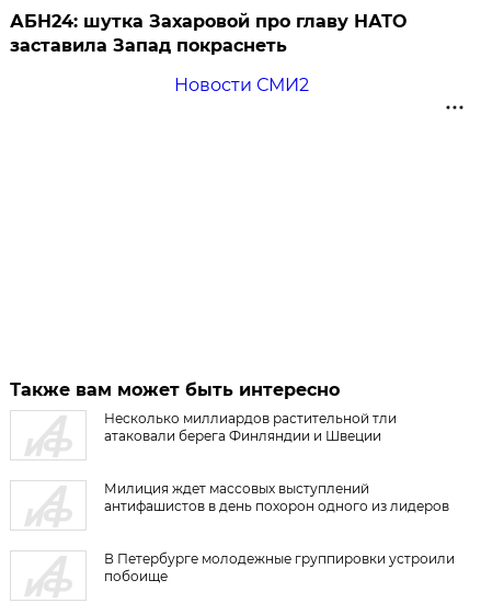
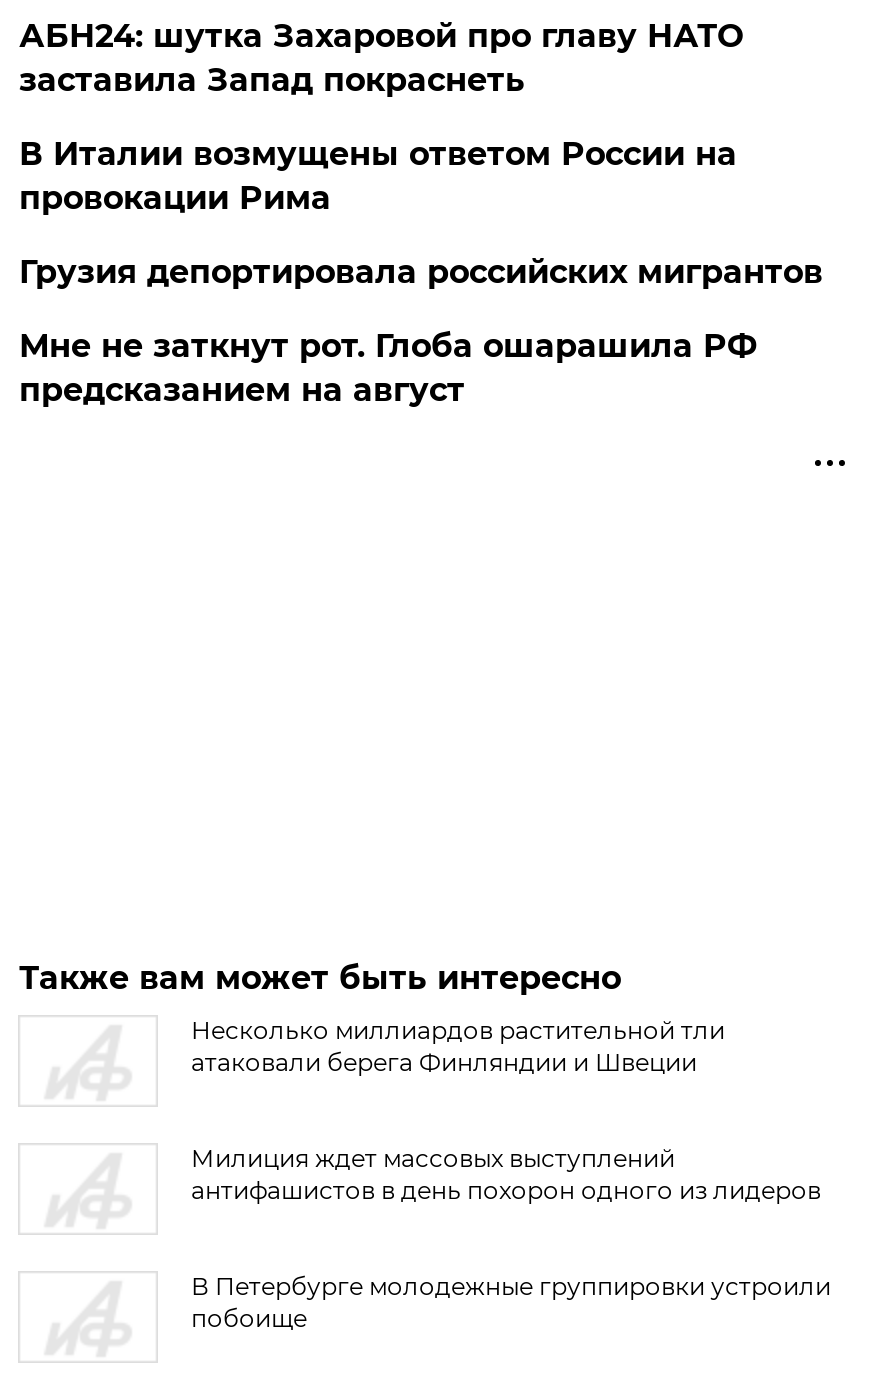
[174,75,309,95] Новости СМИ2 -> [19,135,823,409] В Италии возмущены ответом России на | провокации Рима | Грузия депортировала российских мигрантов | Мне не заткнут рот. Глоба ошарашила РФ | предсказанием на август

